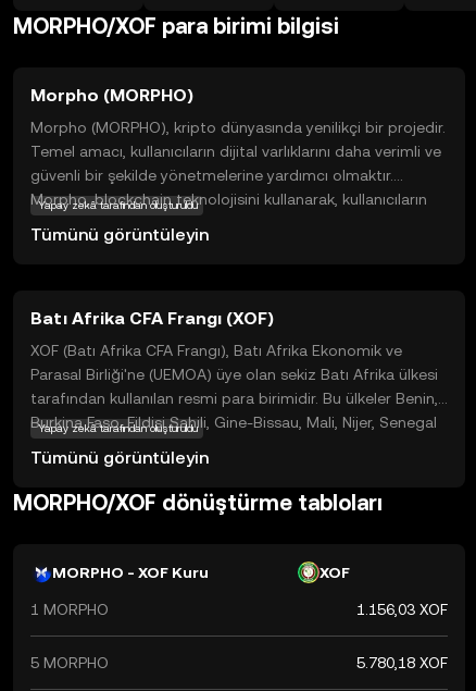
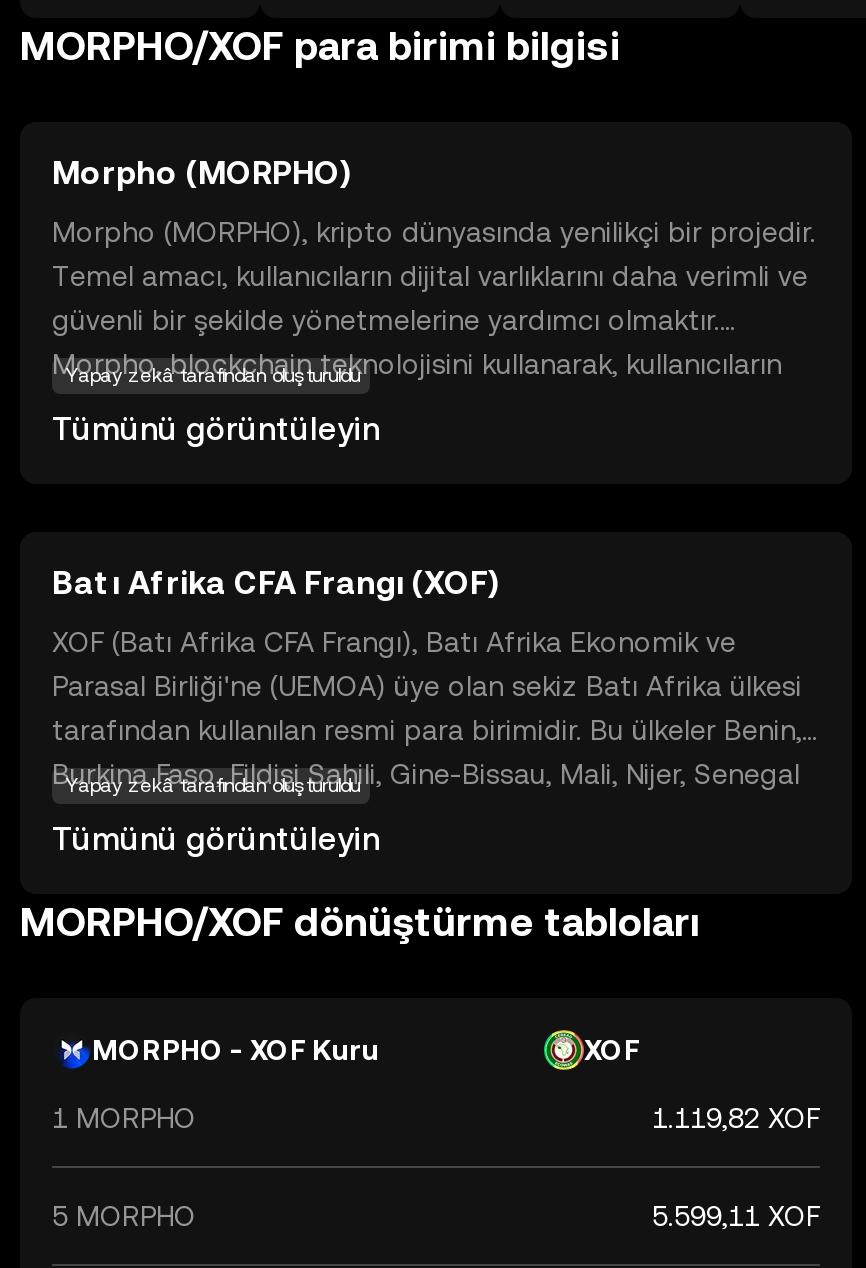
[356,601,448,618] 1.156,03 XOF -> [652,1102,820,1134] 1.119,82 XOF
[356,654,448,671] 5.780,18 XOF -> [652,1200,820,1232] 5.599,11 XOF

